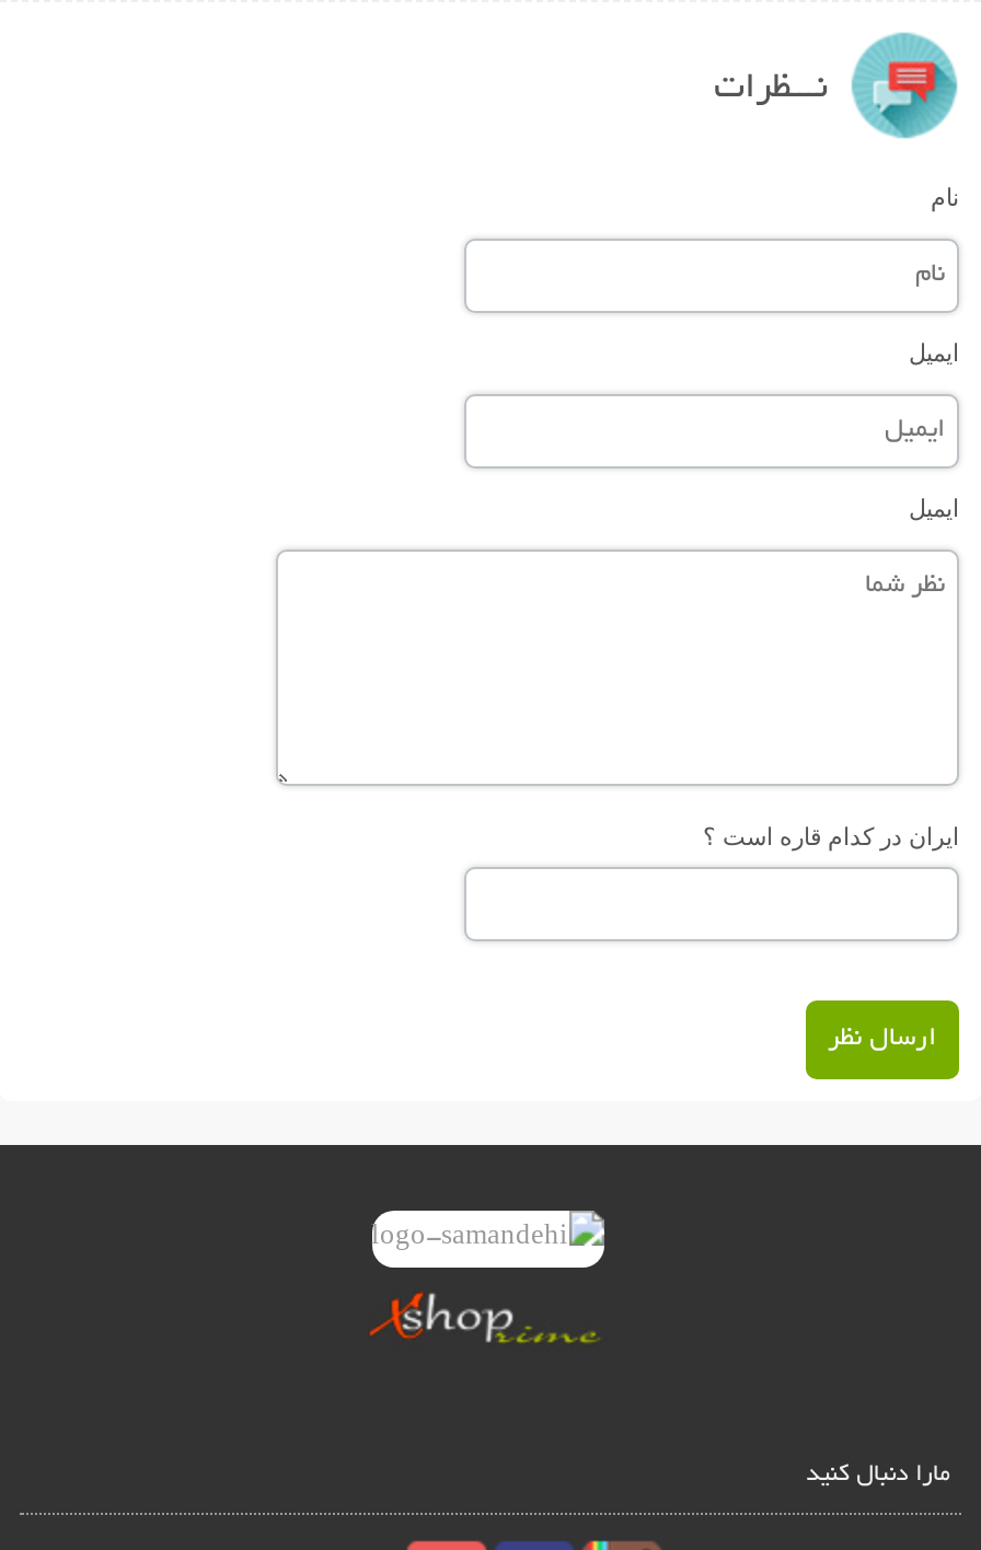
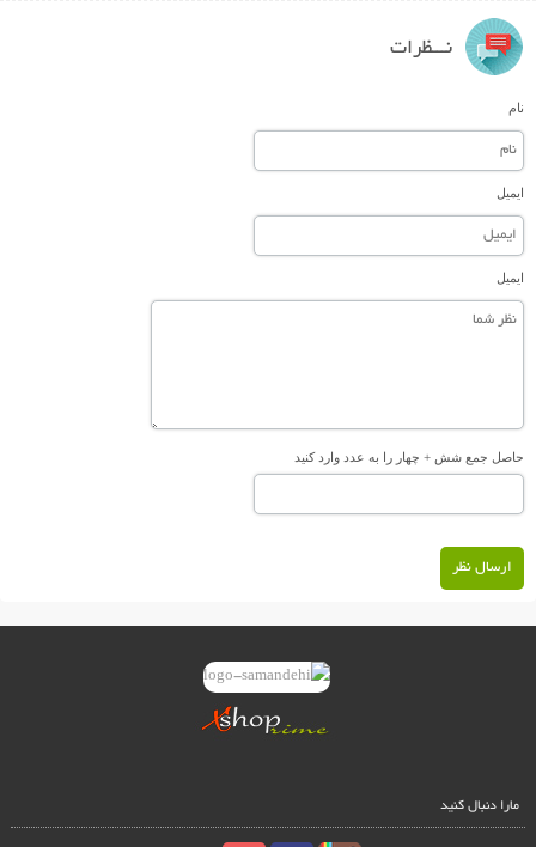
[703,823,959,849] ایران در کدام قاره است ؟ -> [294,449,524,464] حاصل جمع شش + چهار را به عدد وارد کنید

